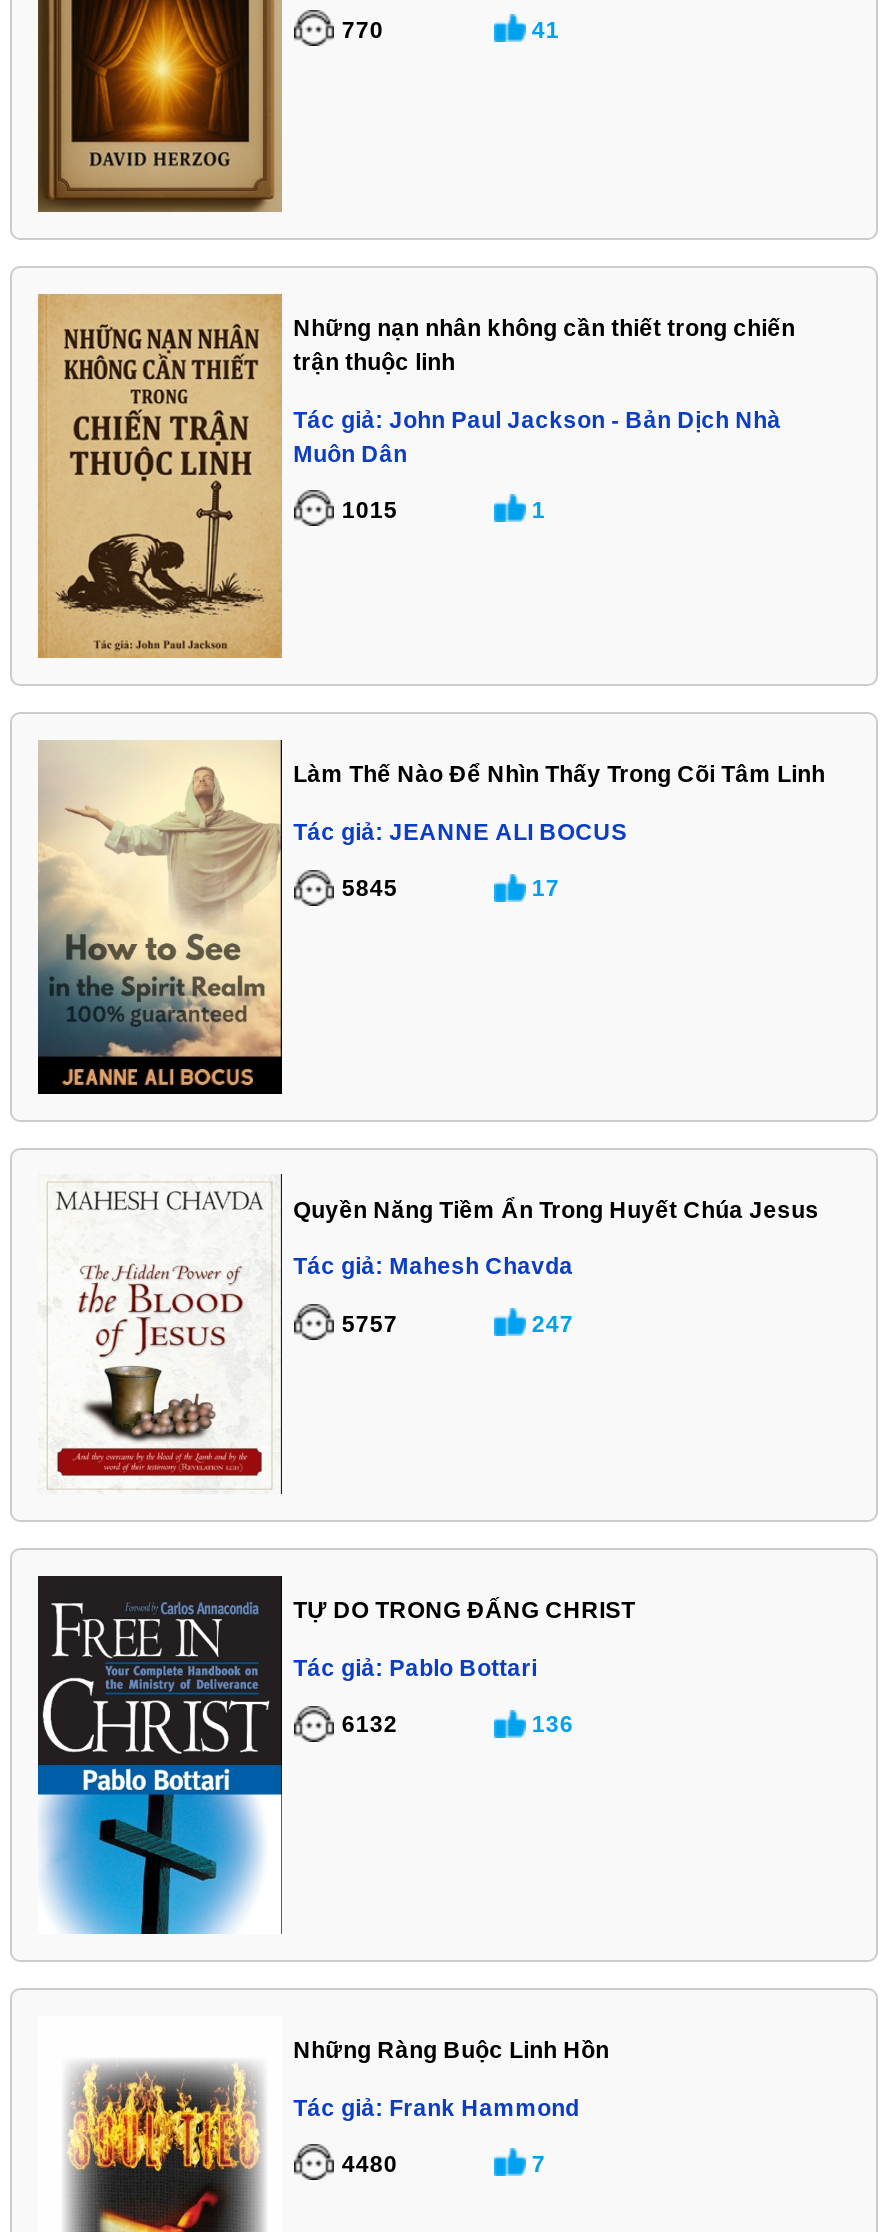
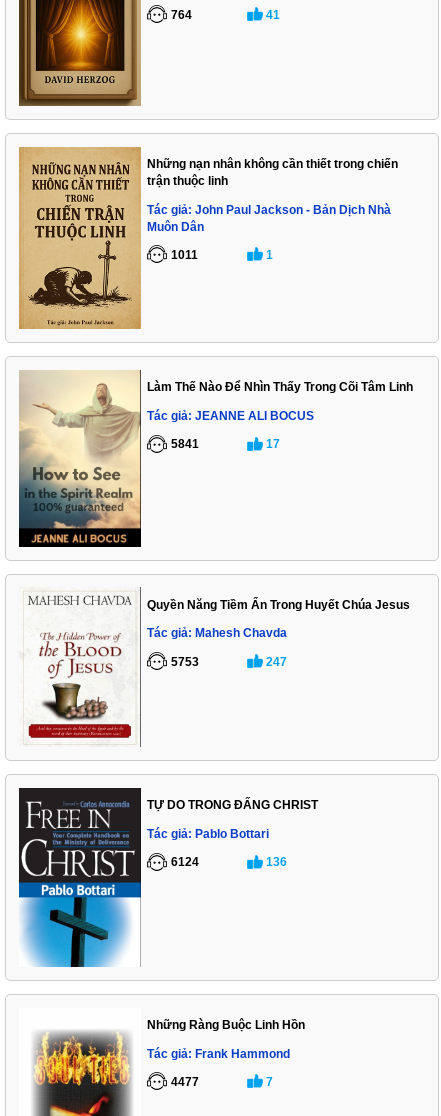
[342,15,384,41] 770 -> [171,8,192,21] 764
[342,496,398,522] 1015 -> [171,248,198,261] 1011
[342,875,398,901] 5845 -> [171,437,199,450] 5841
[342,1309,398,1335] 5757 -> [171,655,199,668] 5753
[342,1710,398,1736] 6132 -> [171,855,199,868] 6124
[342,2150,398,2176] 4480 -> [171,1075,199,1088] 4477

